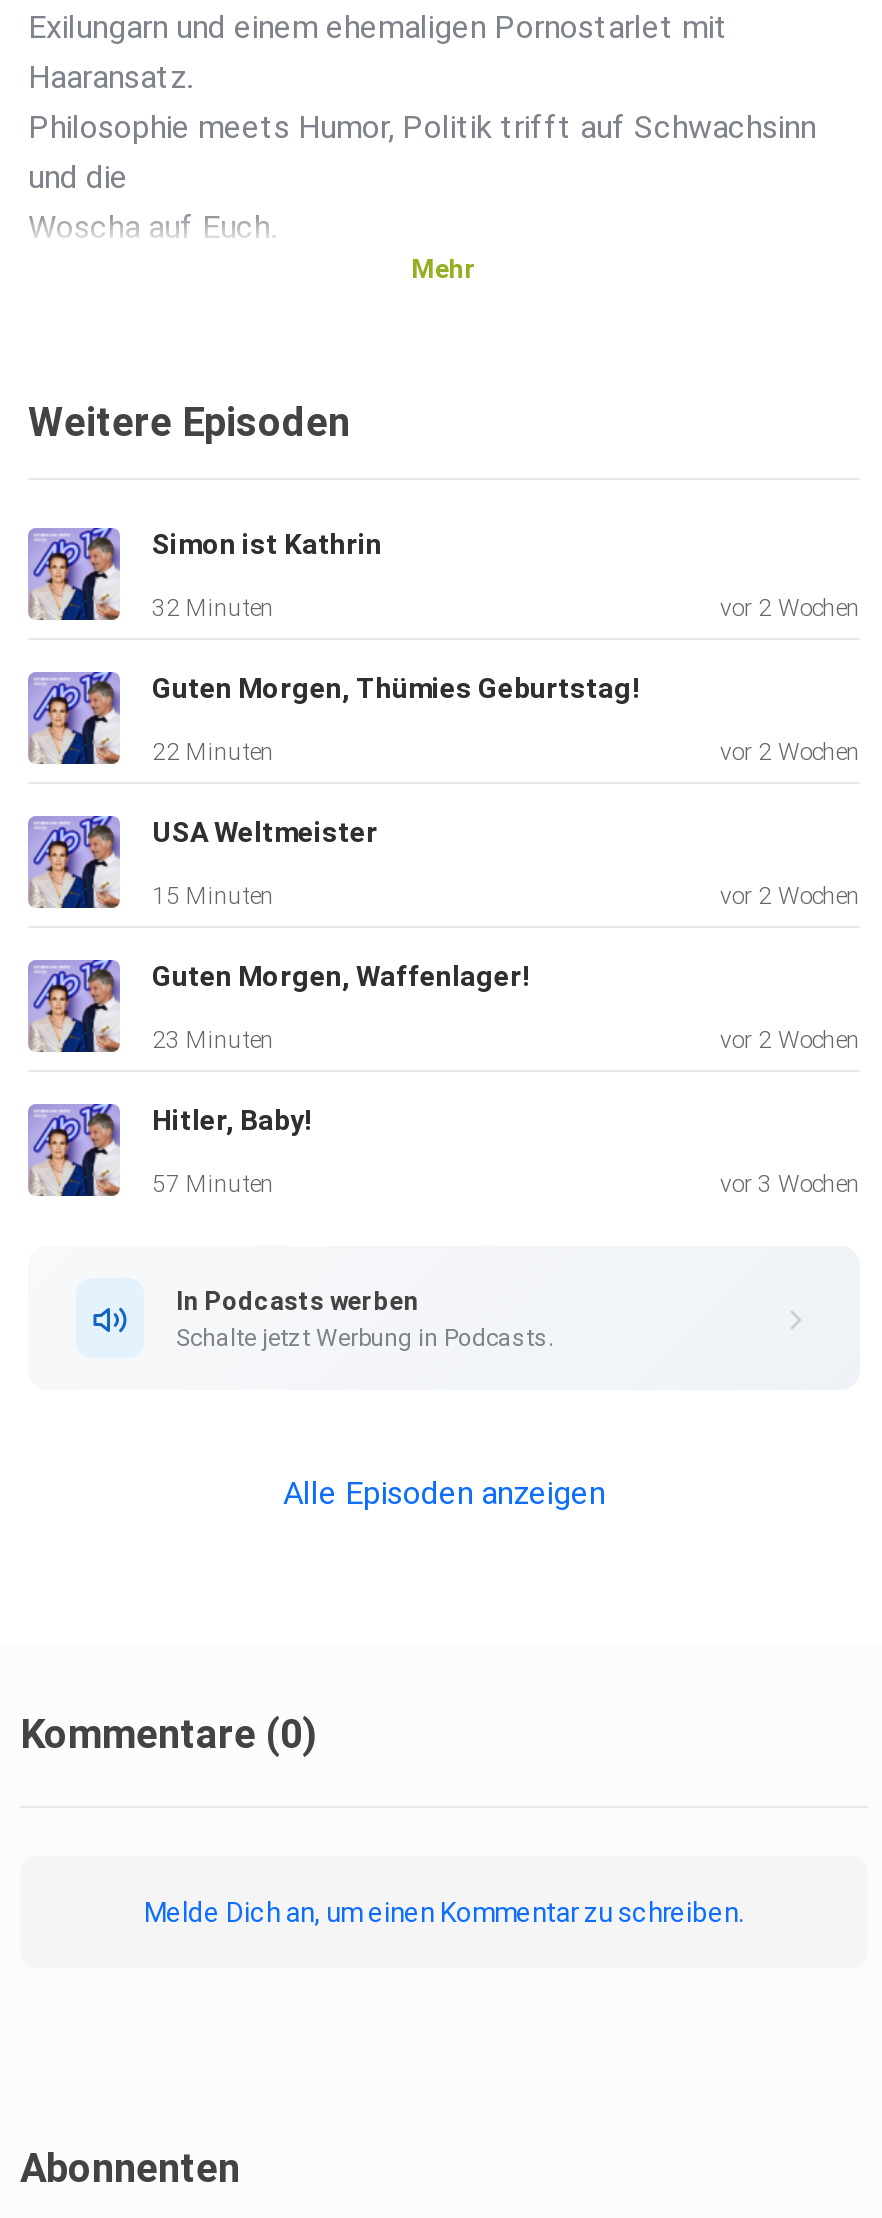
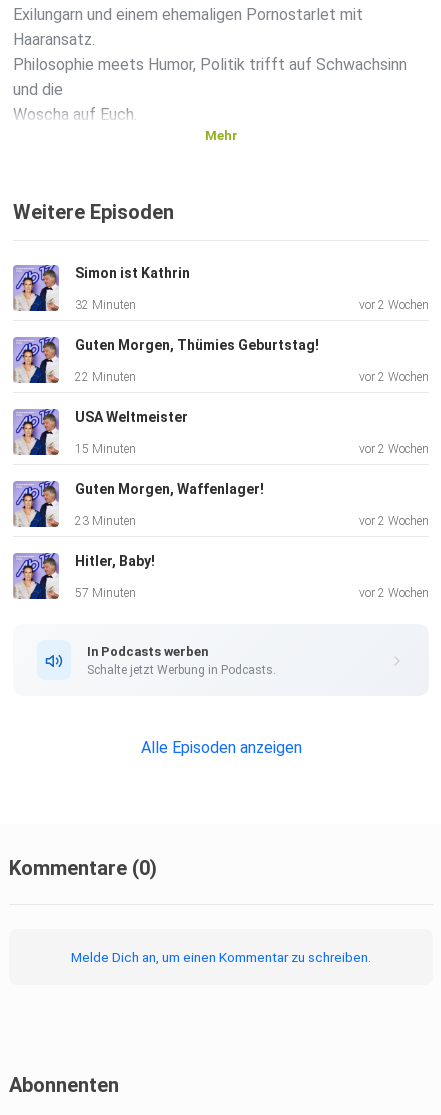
[720,1170,860,1198] vor 3 Wochen -> [359,586,429,600] vor 2 Wochen

